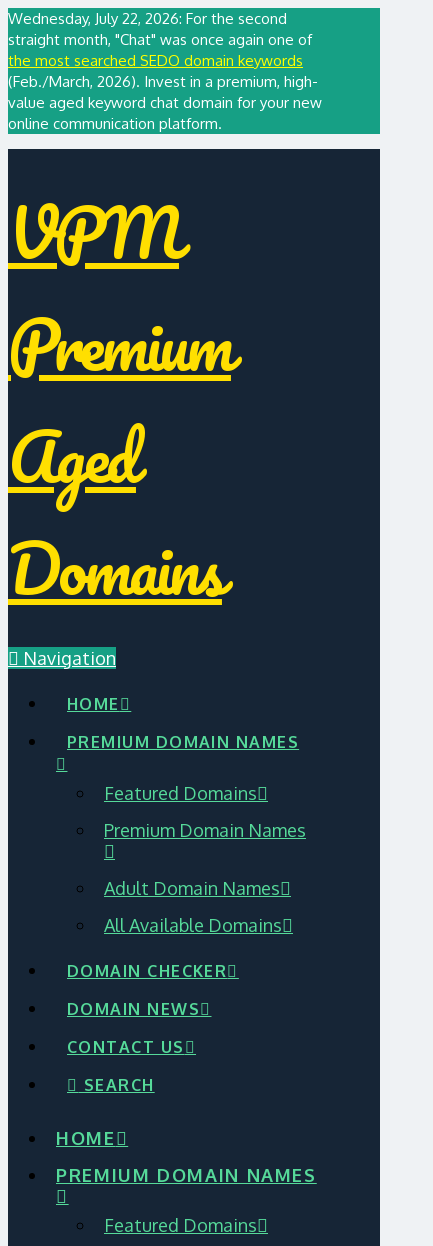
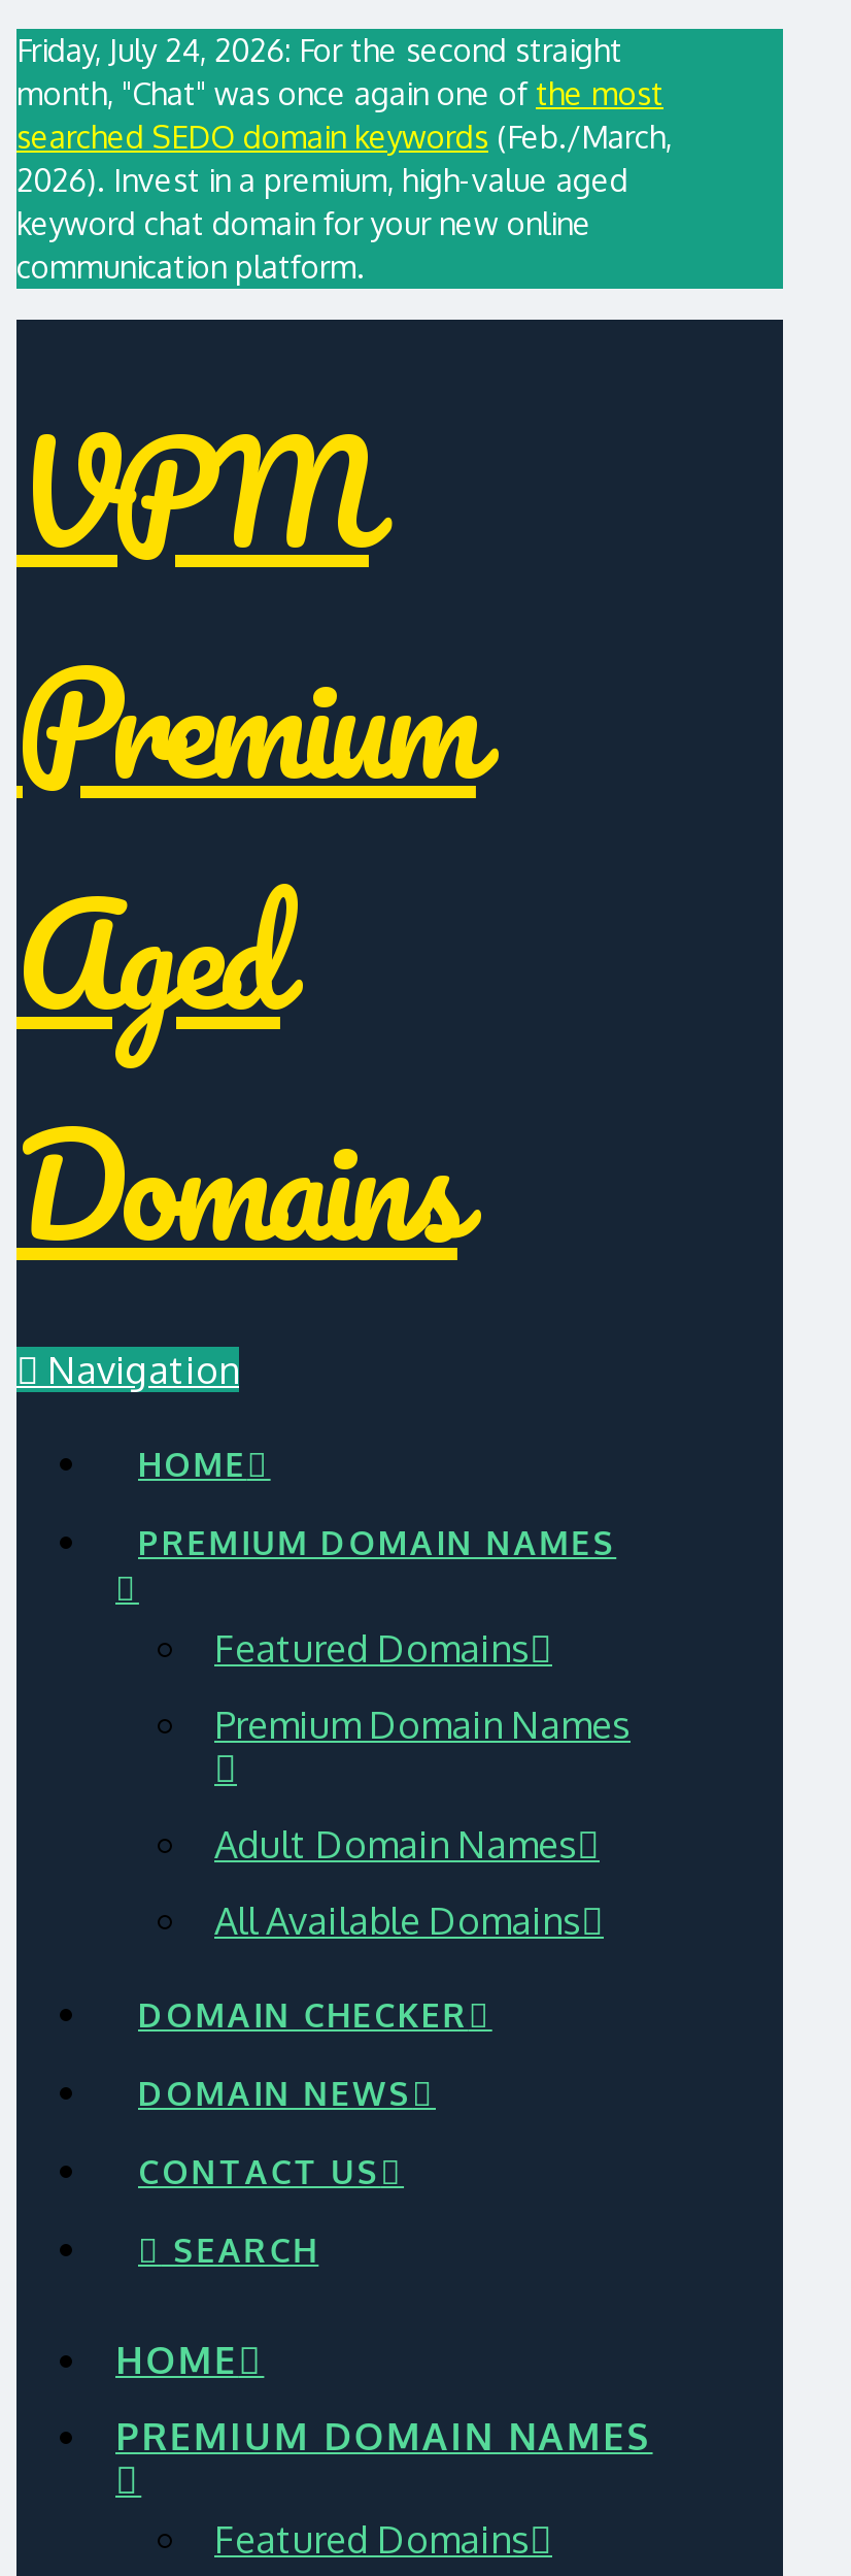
[8,9,322,133] Wednesday, July 22, 2026: For the second | straight month, "Chat" was once again one of | the most searched SEDO domain keywords | (Feb./March, 2026). Invest in a premium, high- | value aged keyword chat domain for your new | online communication platform. -> [16,31,672,287] Friday, July 24, 2026: For the second straight | month, "Chat" was once again one of the most | searched SEDO domain keywords (Feb./March, | 2026). Invest in a premium, high-value aged | keyword chat domain for your new online | communication platform.

